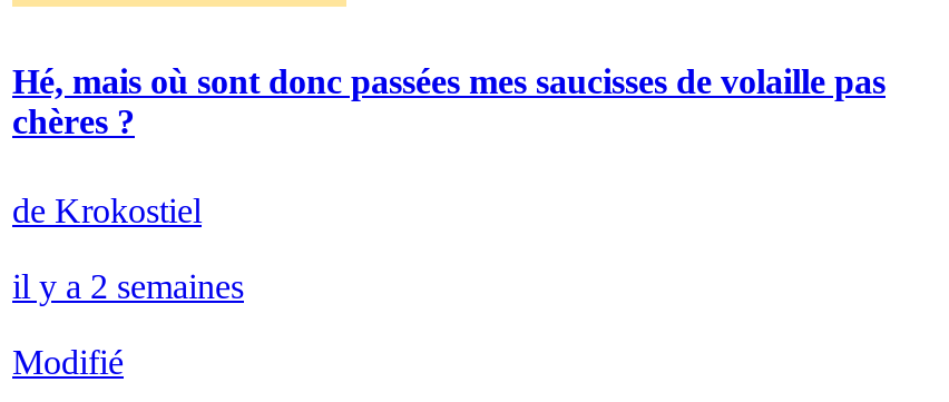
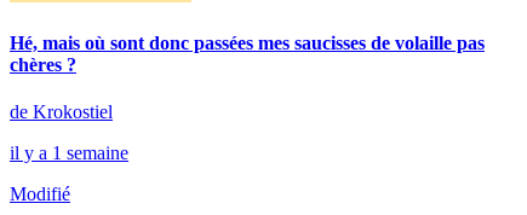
[12,267,244,304] il y a 2 semaines -> [10,143,128,163] il y a 1 semaine

